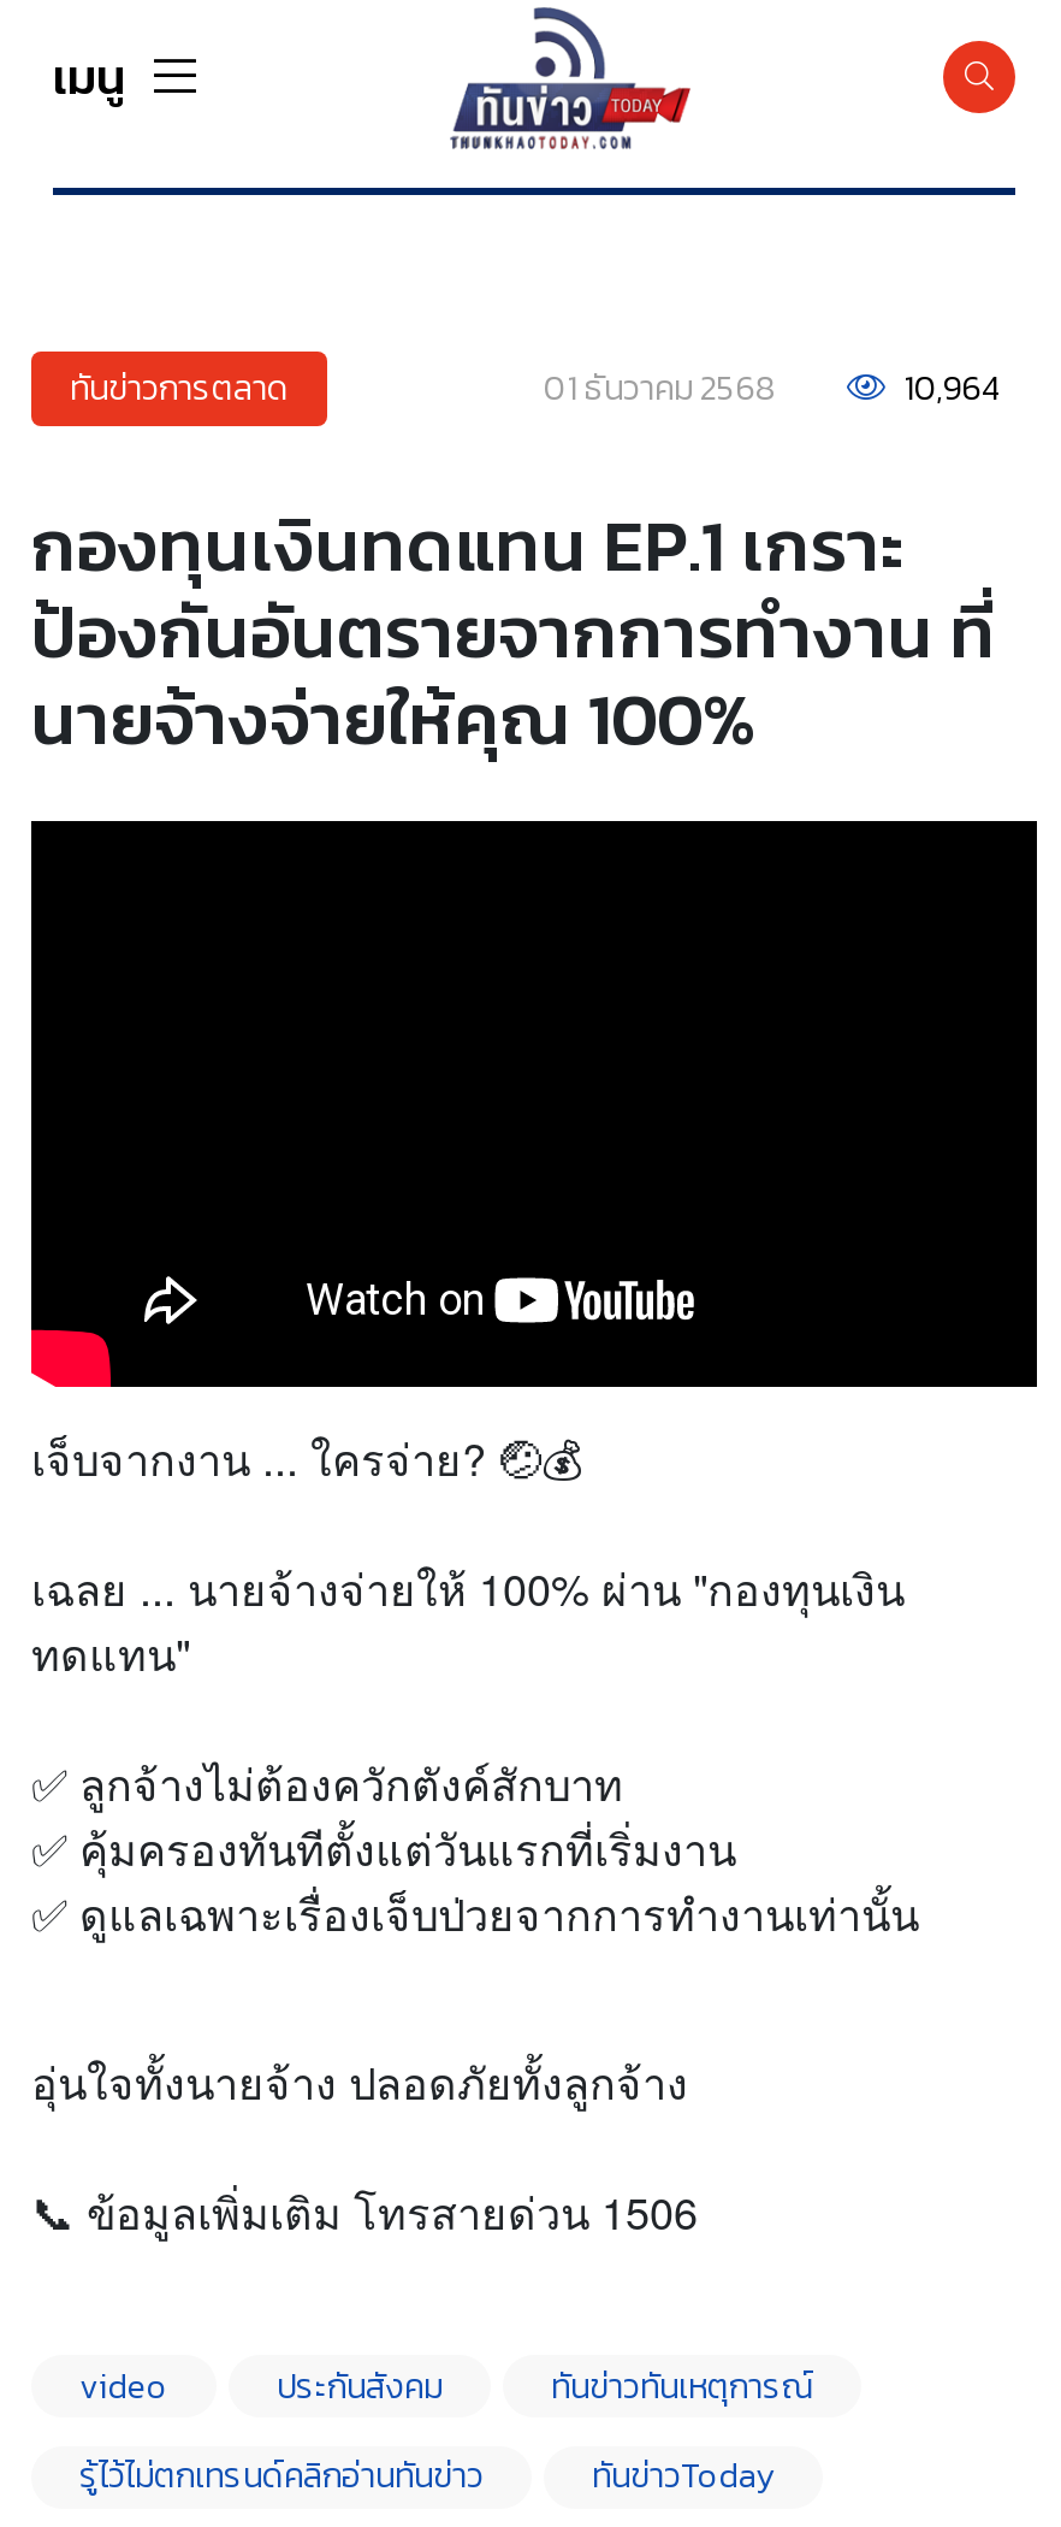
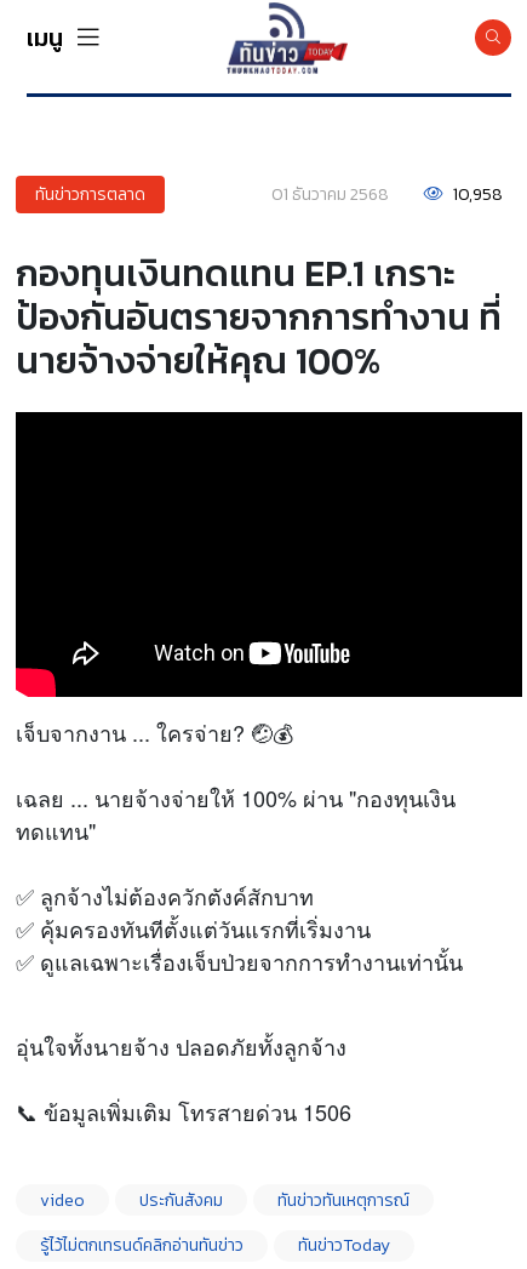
[905,363,998,413] 10,964 -> [453,181,503,207] 10,958

